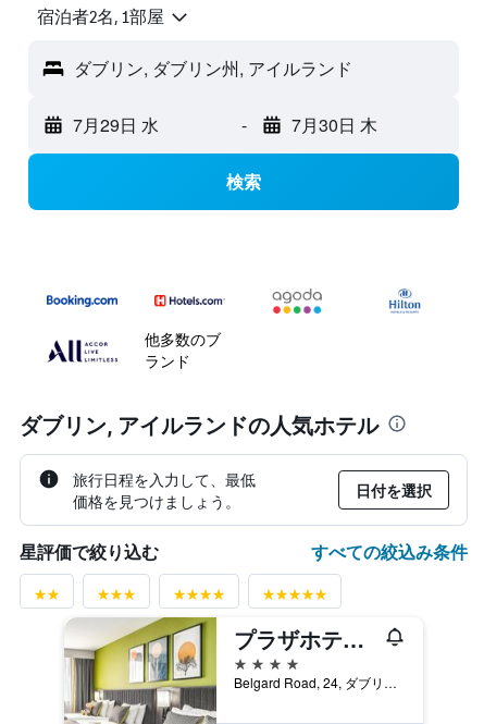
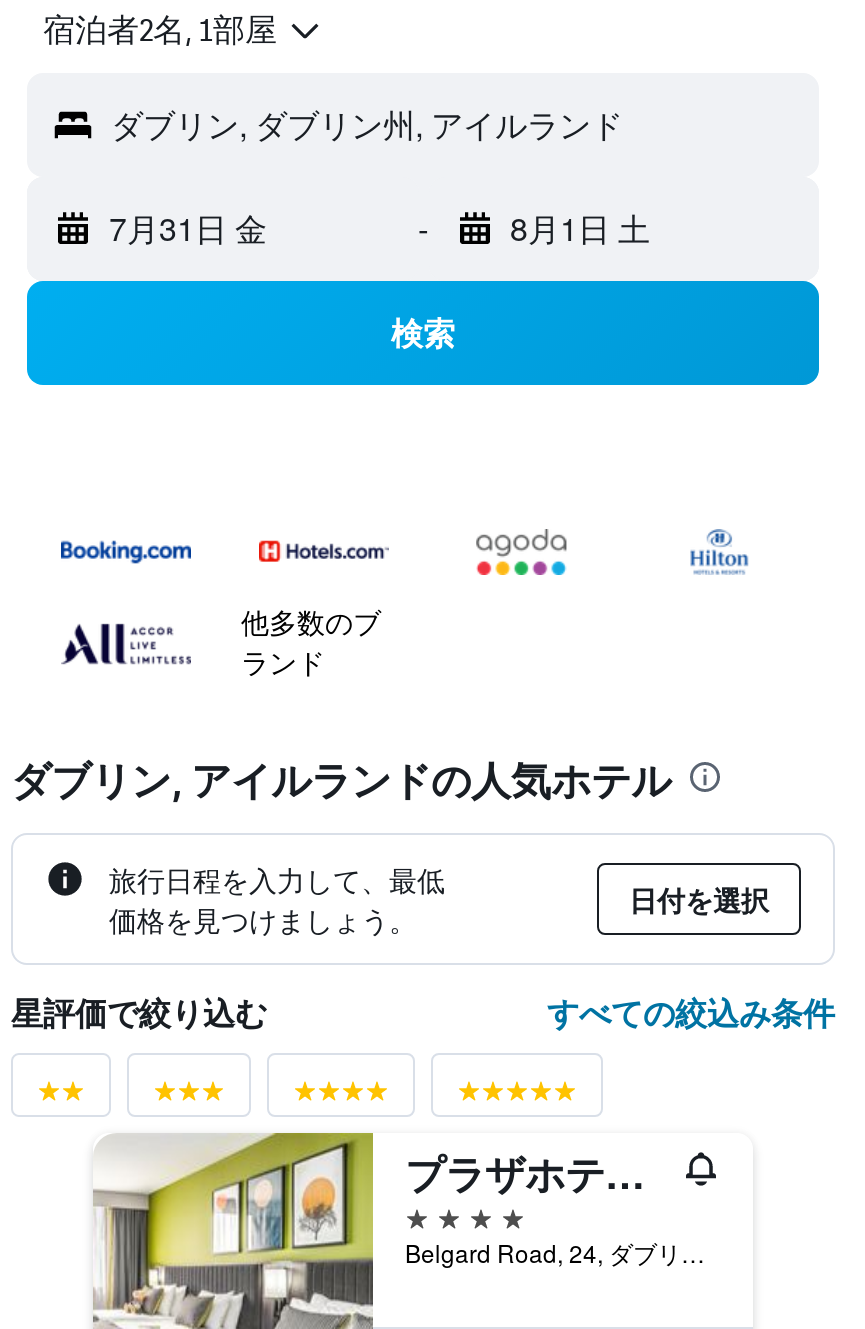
[73,112,159,137] 7月29日 水 -> [109,205,267,251] 7月31日 金
[291,112,377,137] 7月30日 木 -> [510,205,650,251] 8月1日 土

